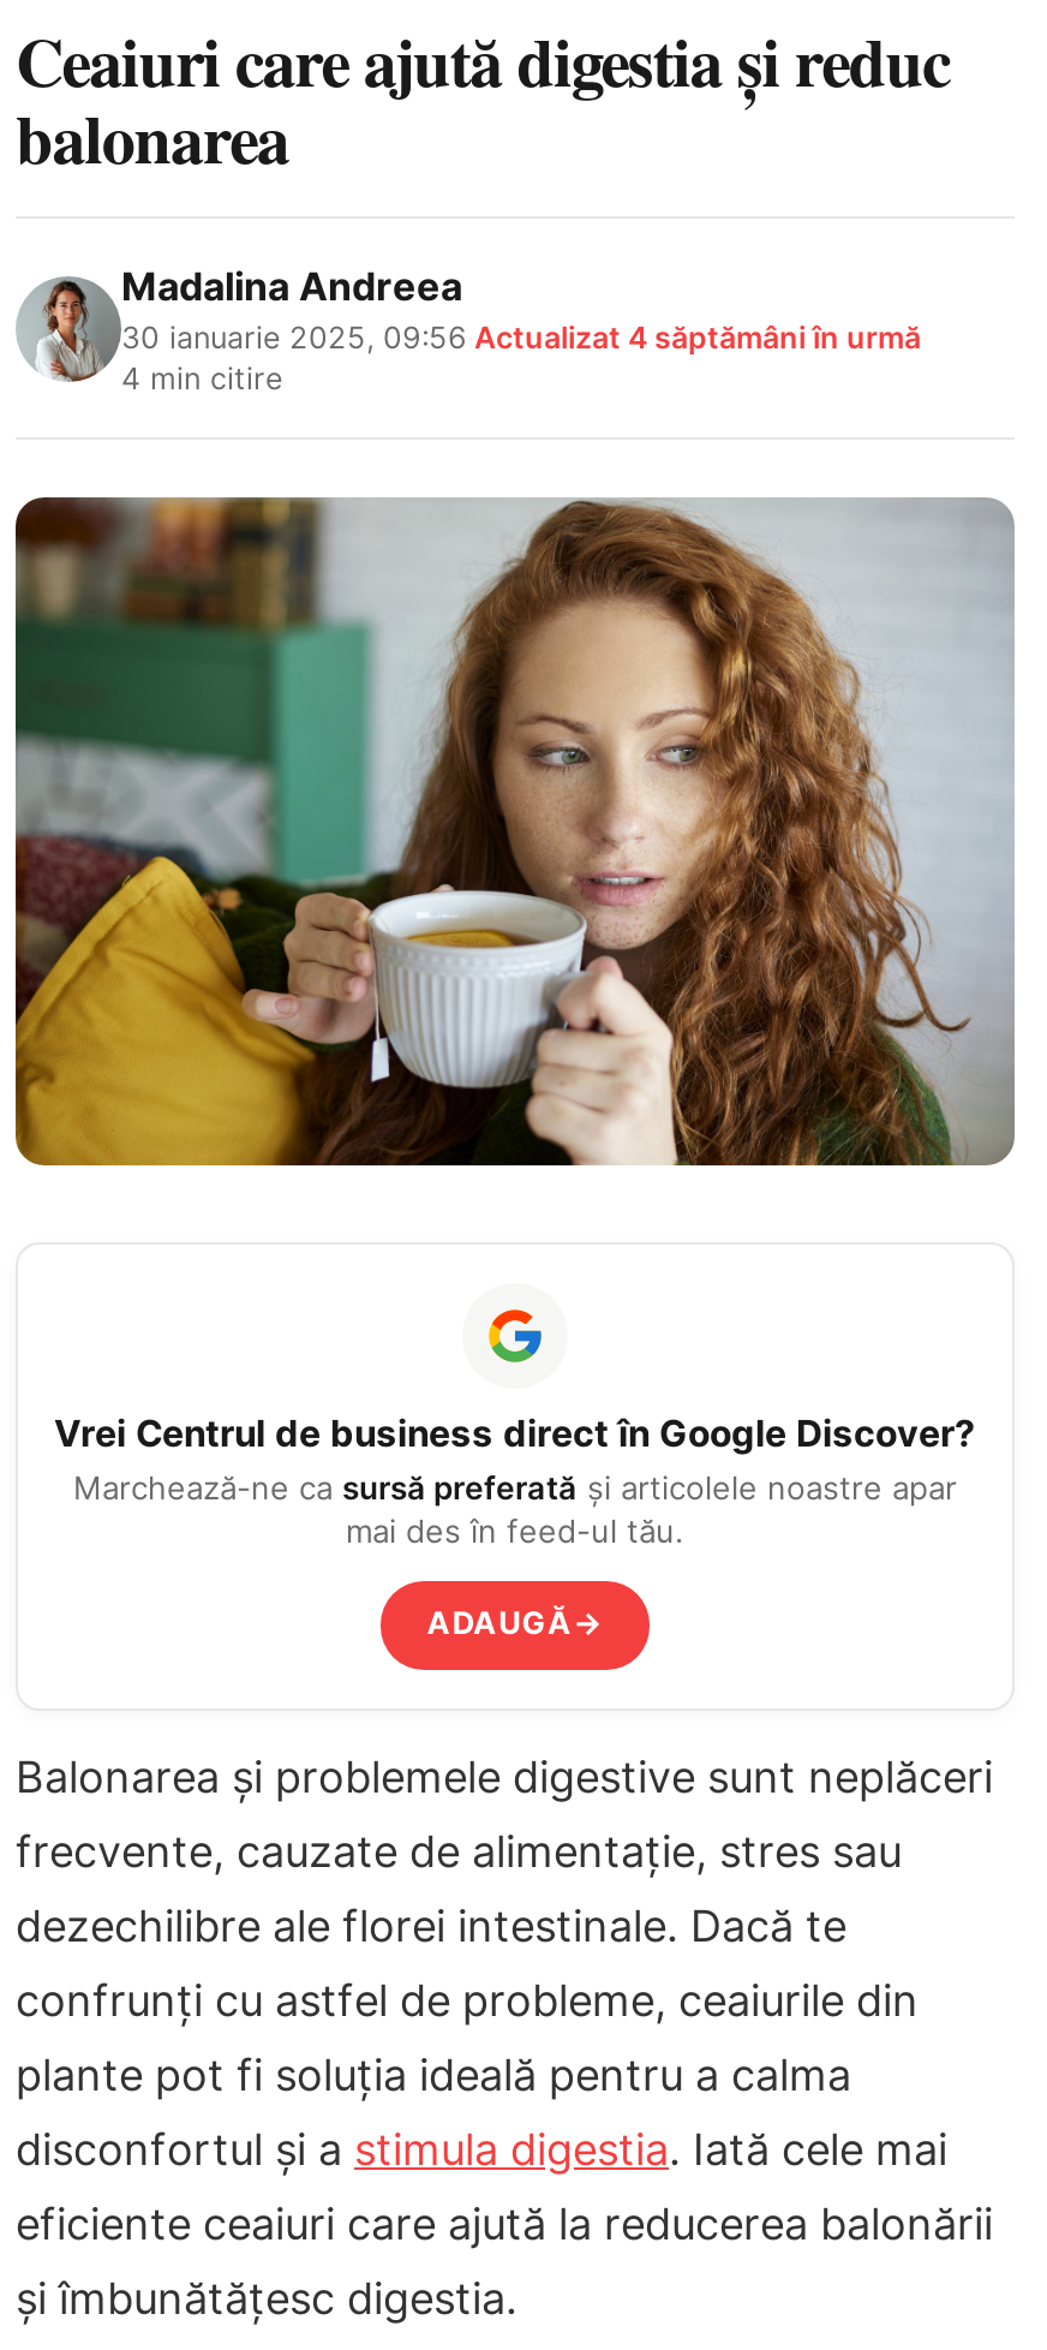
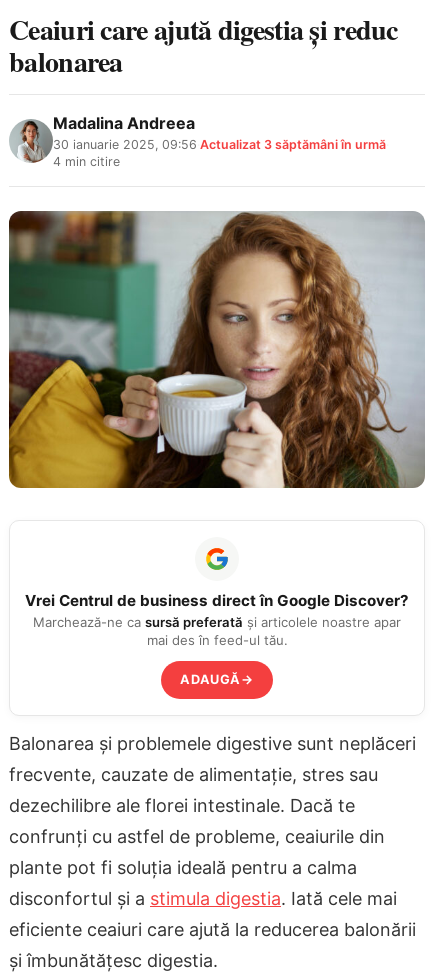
[121,320,928,356] 30 ianuarie 2025, 09:56 · Actualizat 4 săptămâni în urmă · -> [53,137,389,152] 30 ianuarie 2025, 09:56 · Actualizat 3 săptămâni în urmă ·

